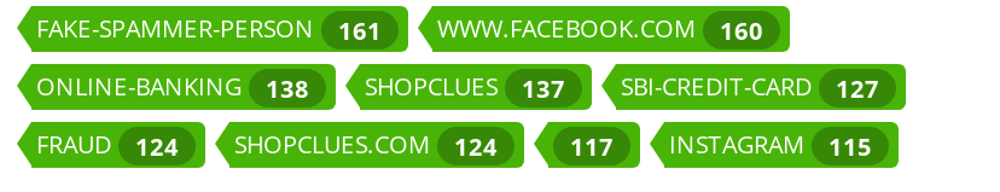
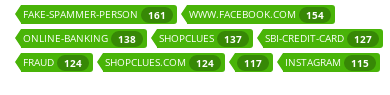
[437,11,763,47] WWW.FACEBOOK.COM 160 -> [189,7,324,22] WWW.FACEBOOK.COM 154

